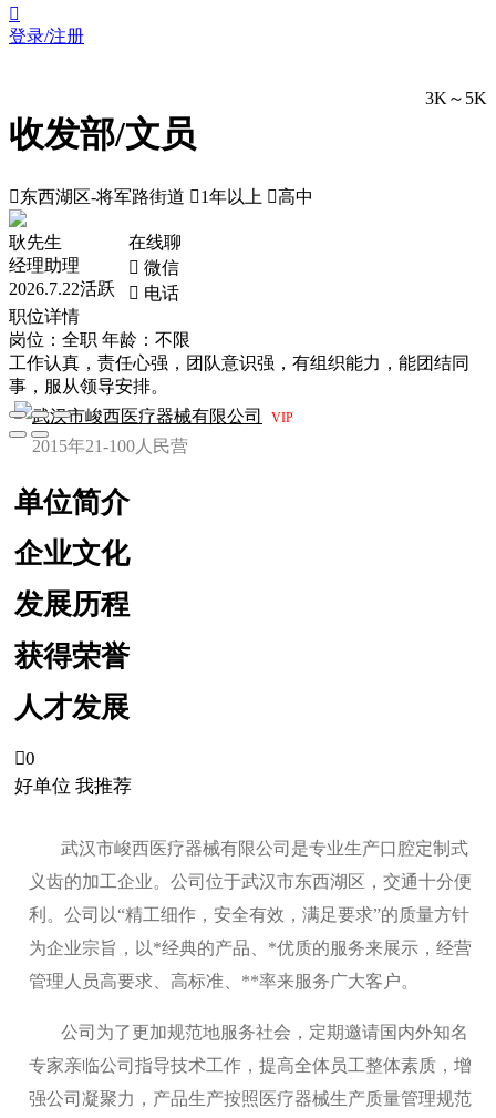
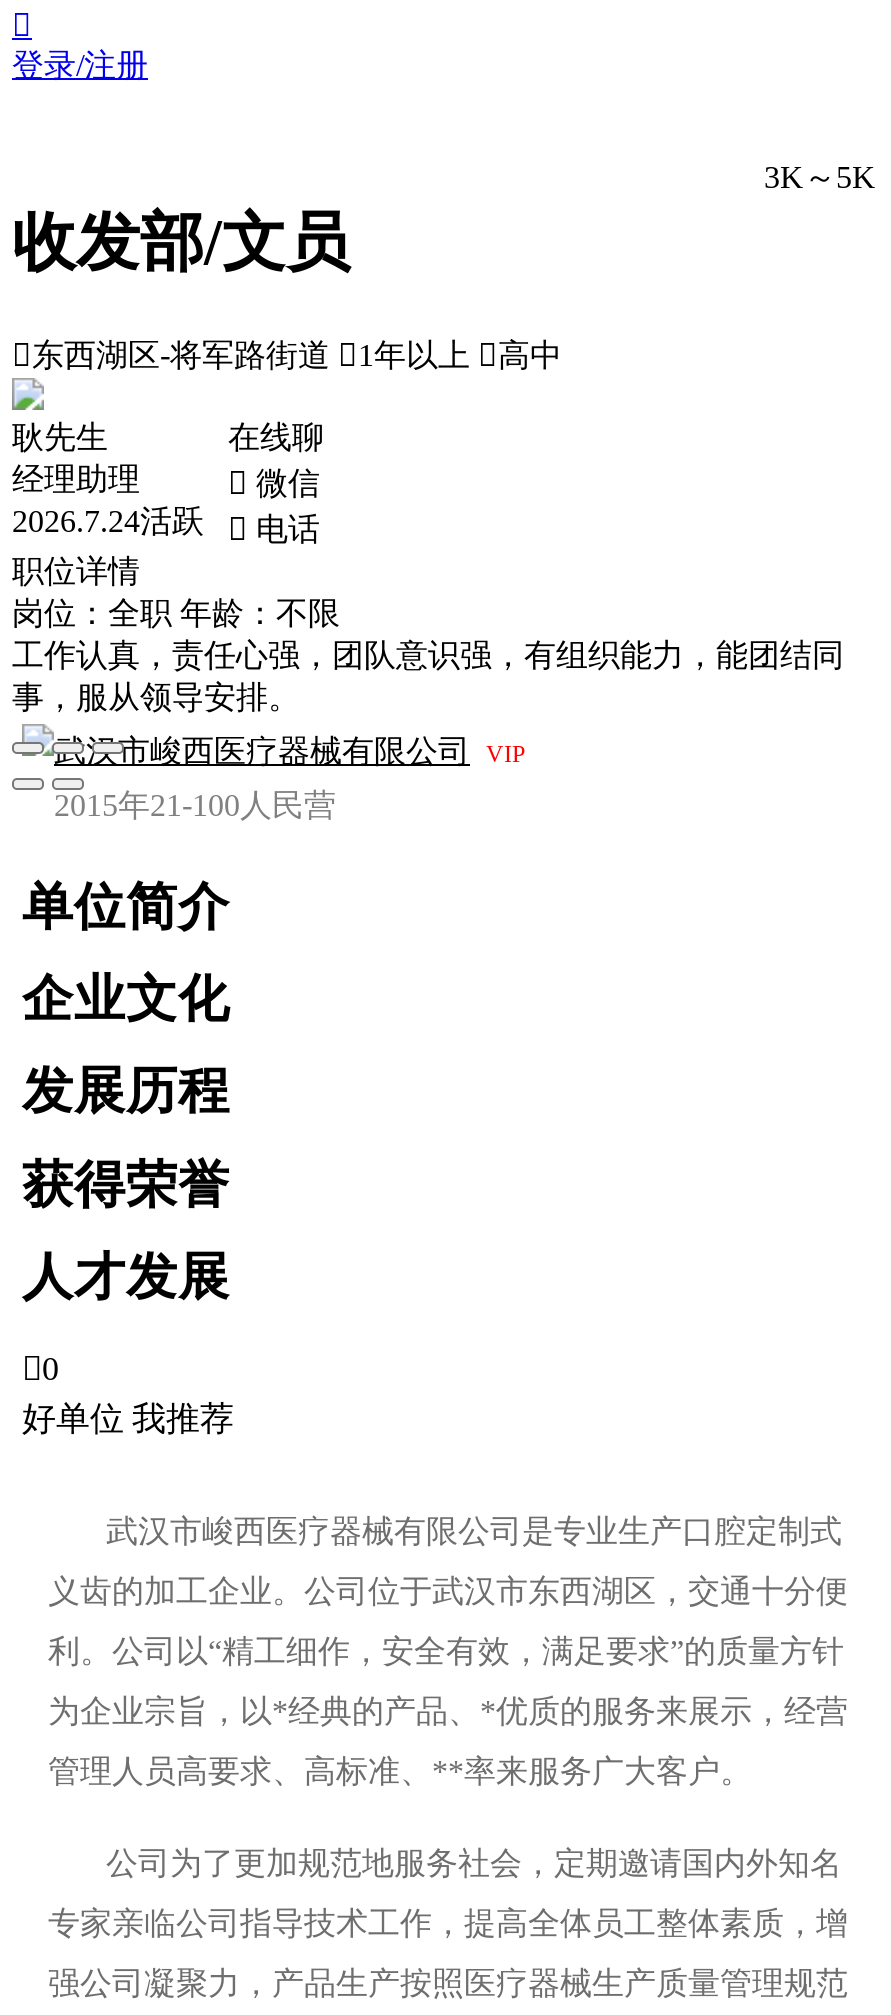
[9,279,115,298] 2026.7.22活跃 -> [12,504,204,538] 2026.7.24活跃

